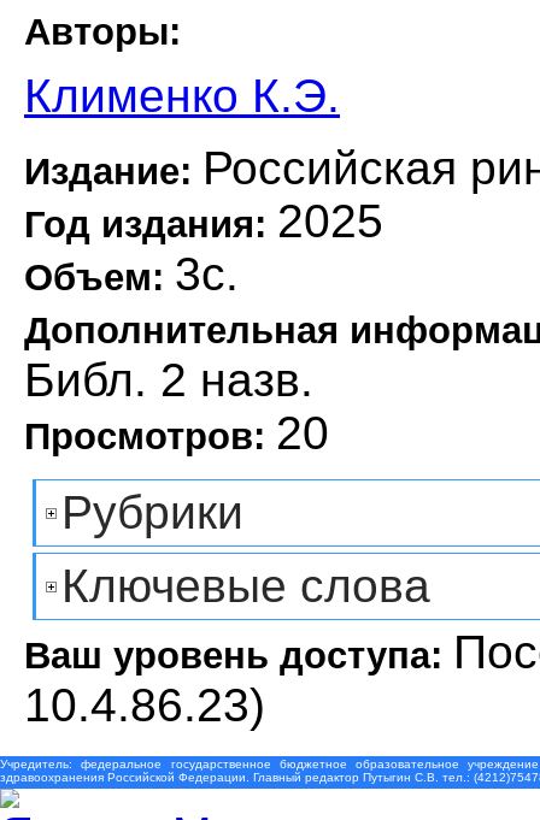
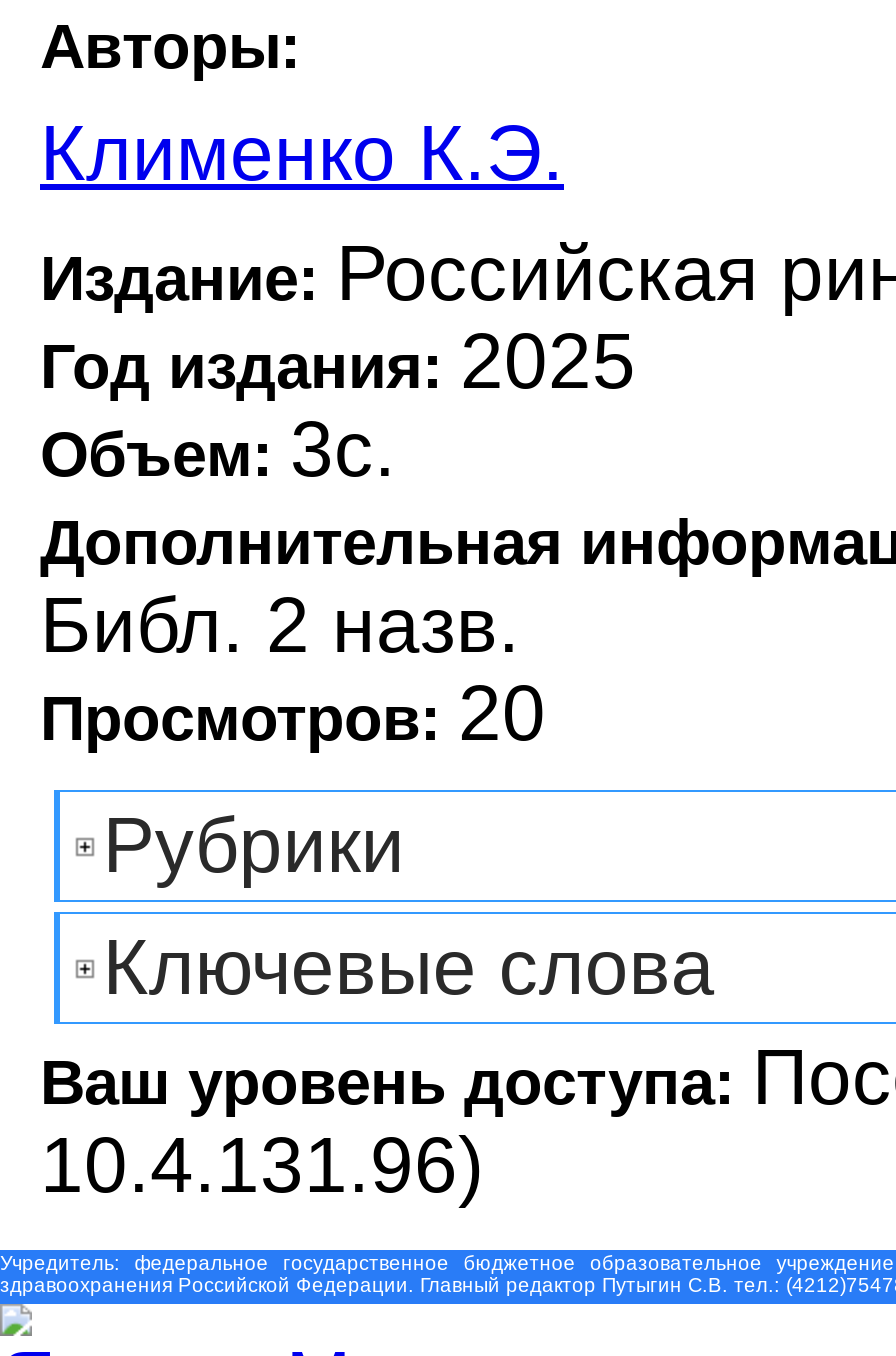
[24,679,265,730] 10.4.86.23) -> [40,1121,484,1207] 10.4.131.96)

